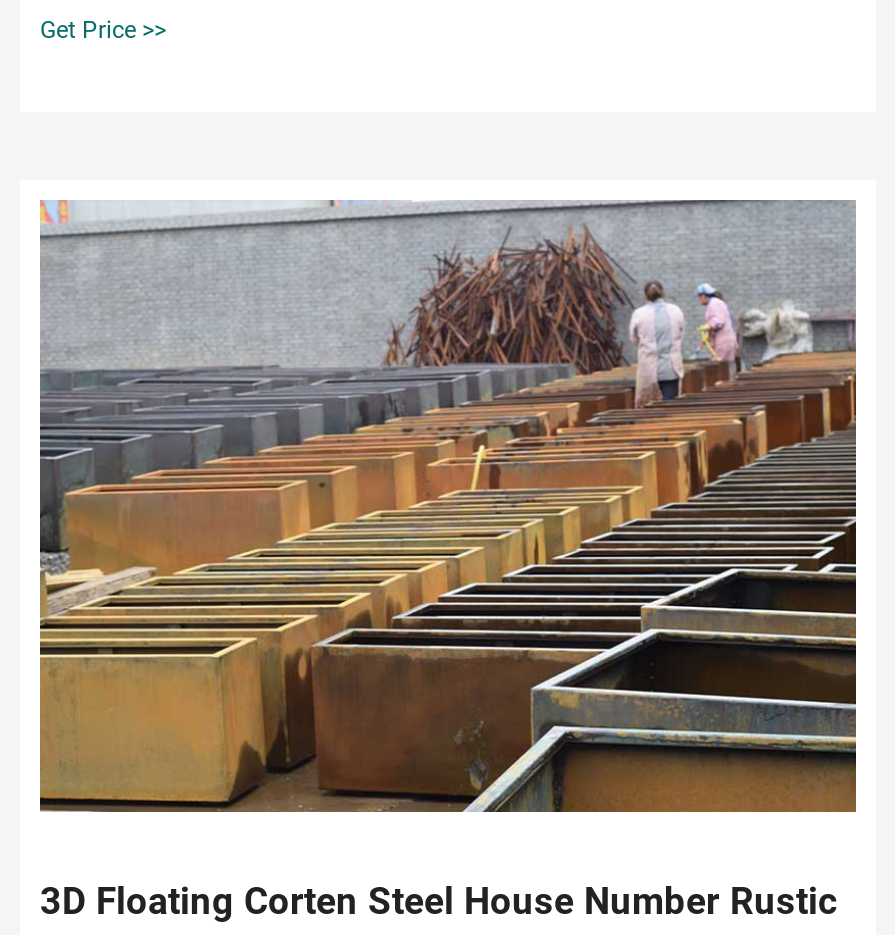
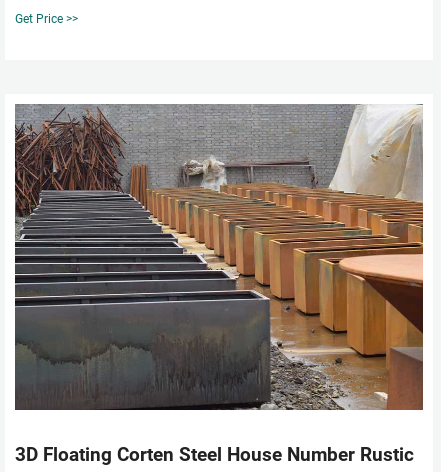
[38,200,858,814] [image] -> [14,104,424,411] [image]

